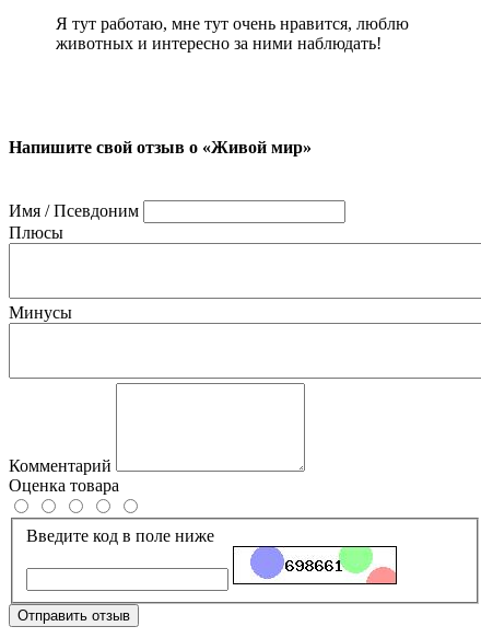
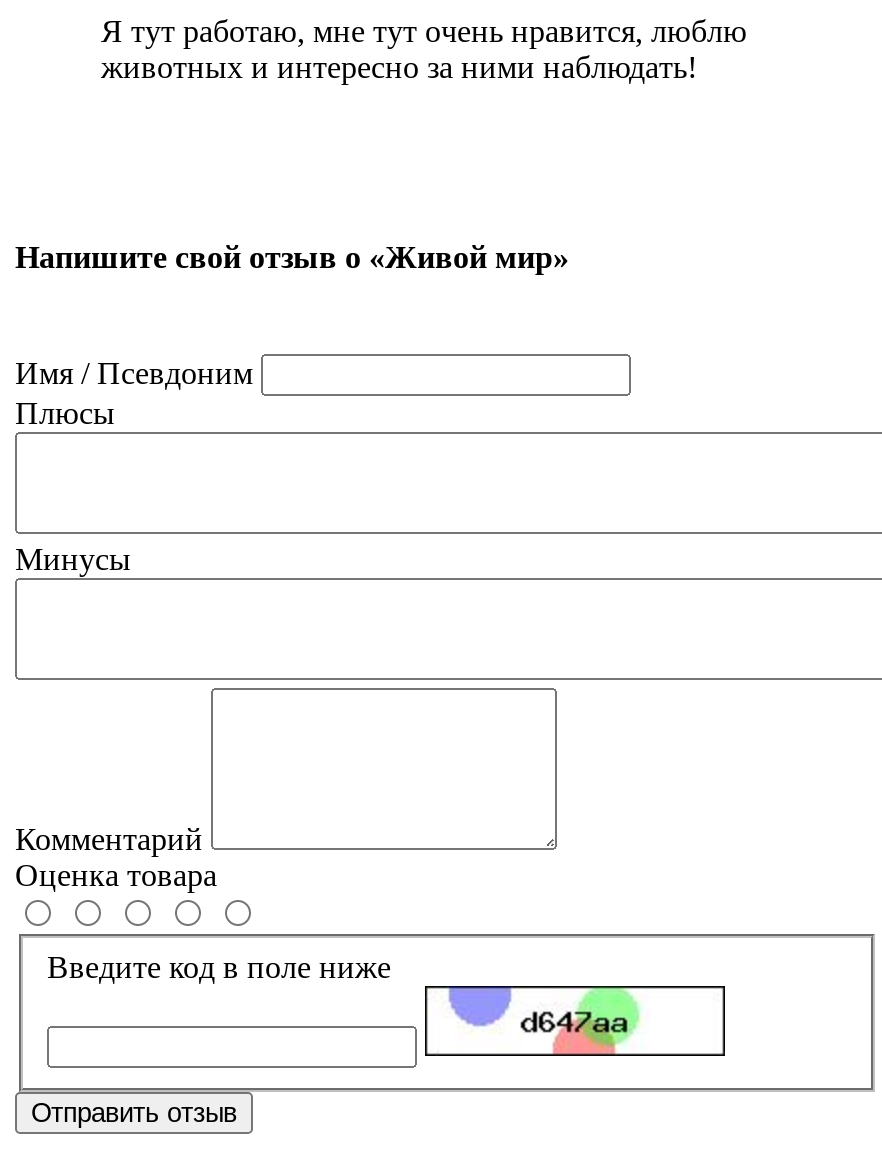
[246,545,397,584] [image] -> [445,984,725,1056] [image]

